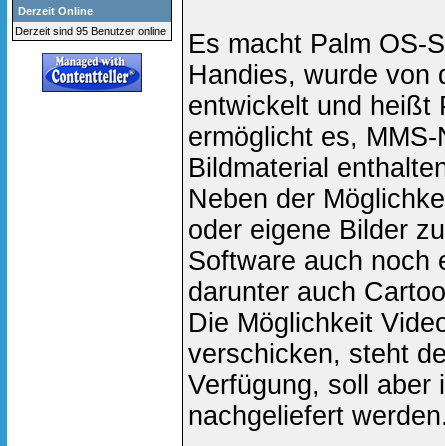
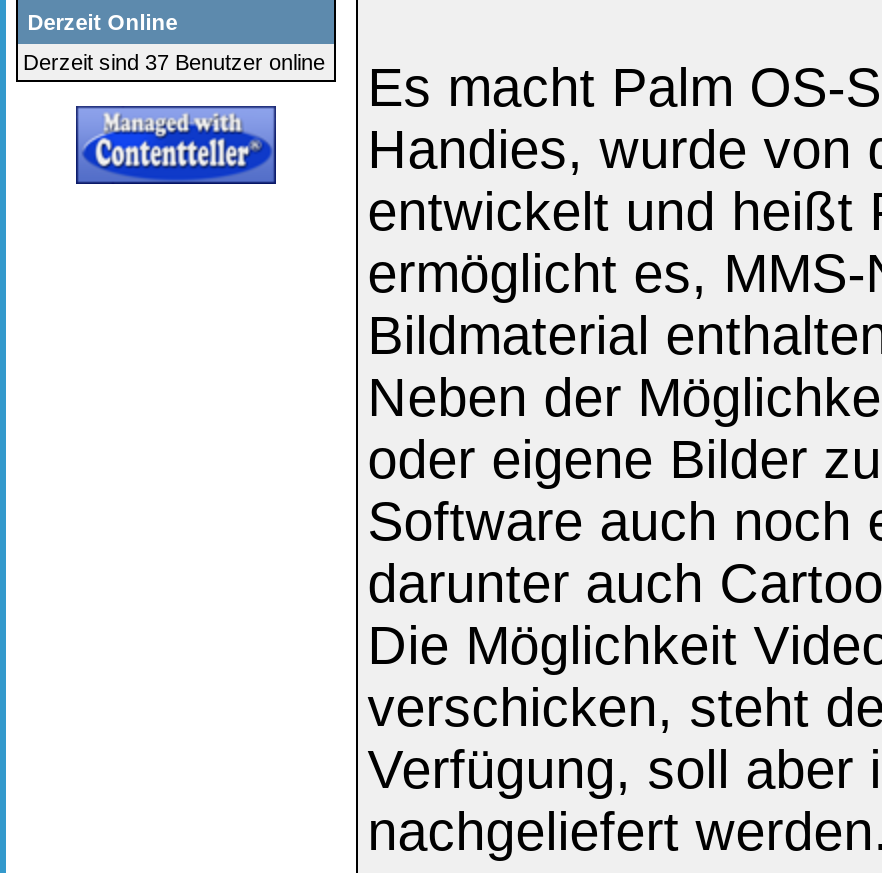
[15,25,166,37] Derzeit sind 95 Benutzer online -> [23,50,325,74] Derzeit sind 37 Benutzer online

